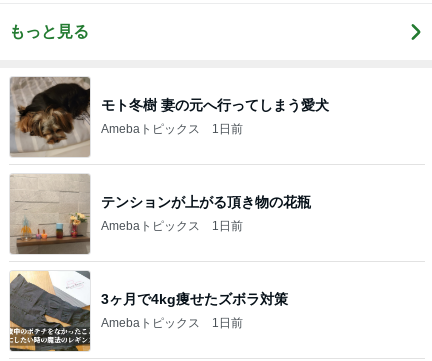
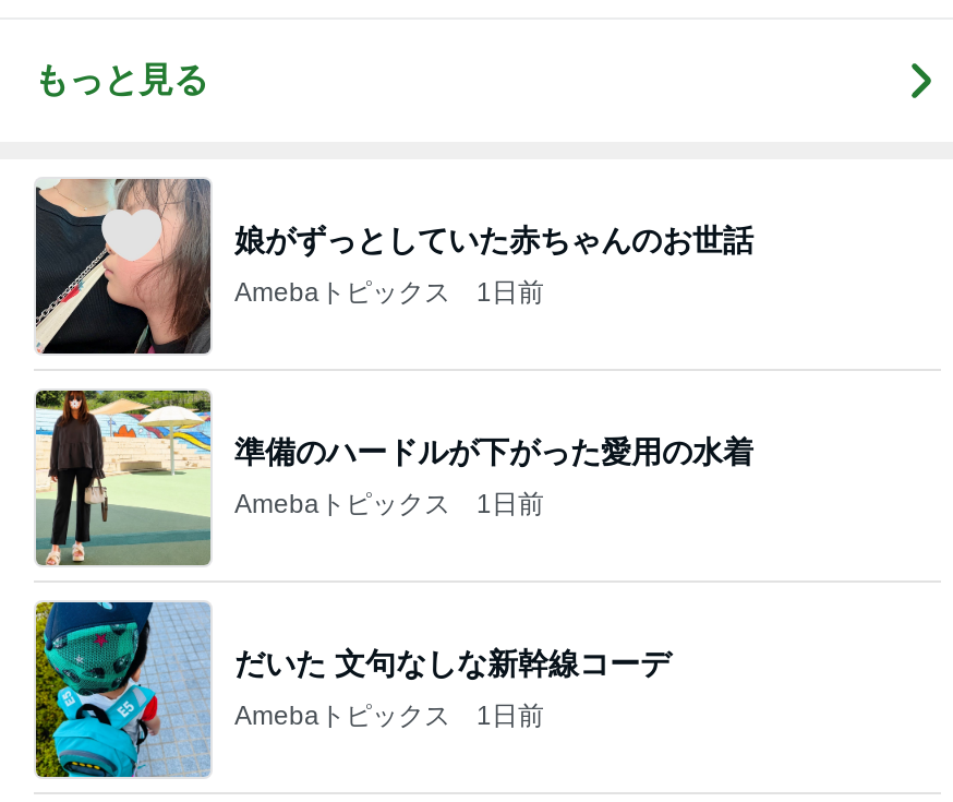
[10,77,329,157] [image] | モト冬樹 妻の元へ行ってしまう愛犬 -> [36,179,753,356] [image] | 娘がずっとしていた赤ちゃんのお世話
[10,174,311,254] [image] | テンションが上がる頂き物の花瓶 -> [34,388,753,565] [image] | 準備のハードルが下がった愛用の水着
[9,271,288,352] [image] | 3ヶ月で4kg痩せたズボラ対策 -> [34,600,671,779] [image] | だいた 文句なしな新幹線コーデ

